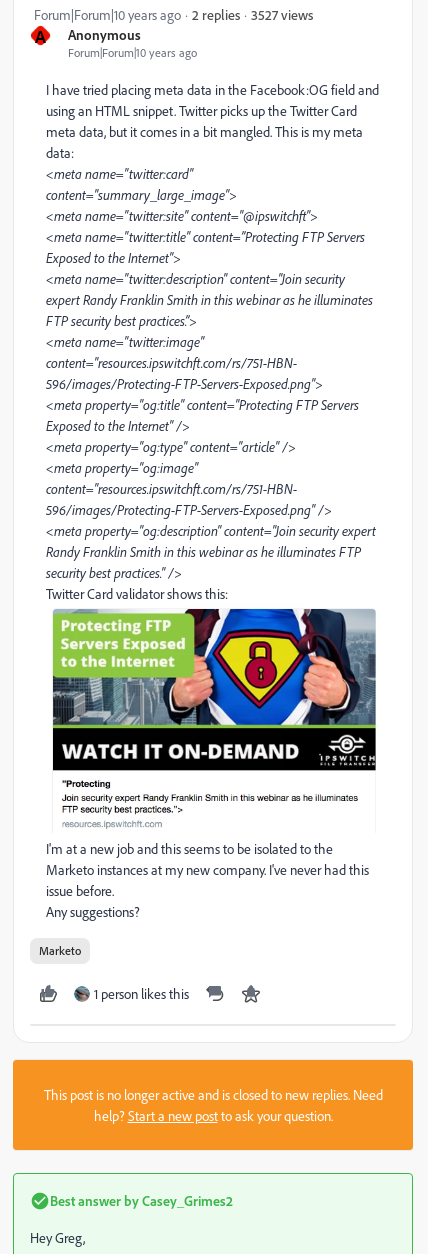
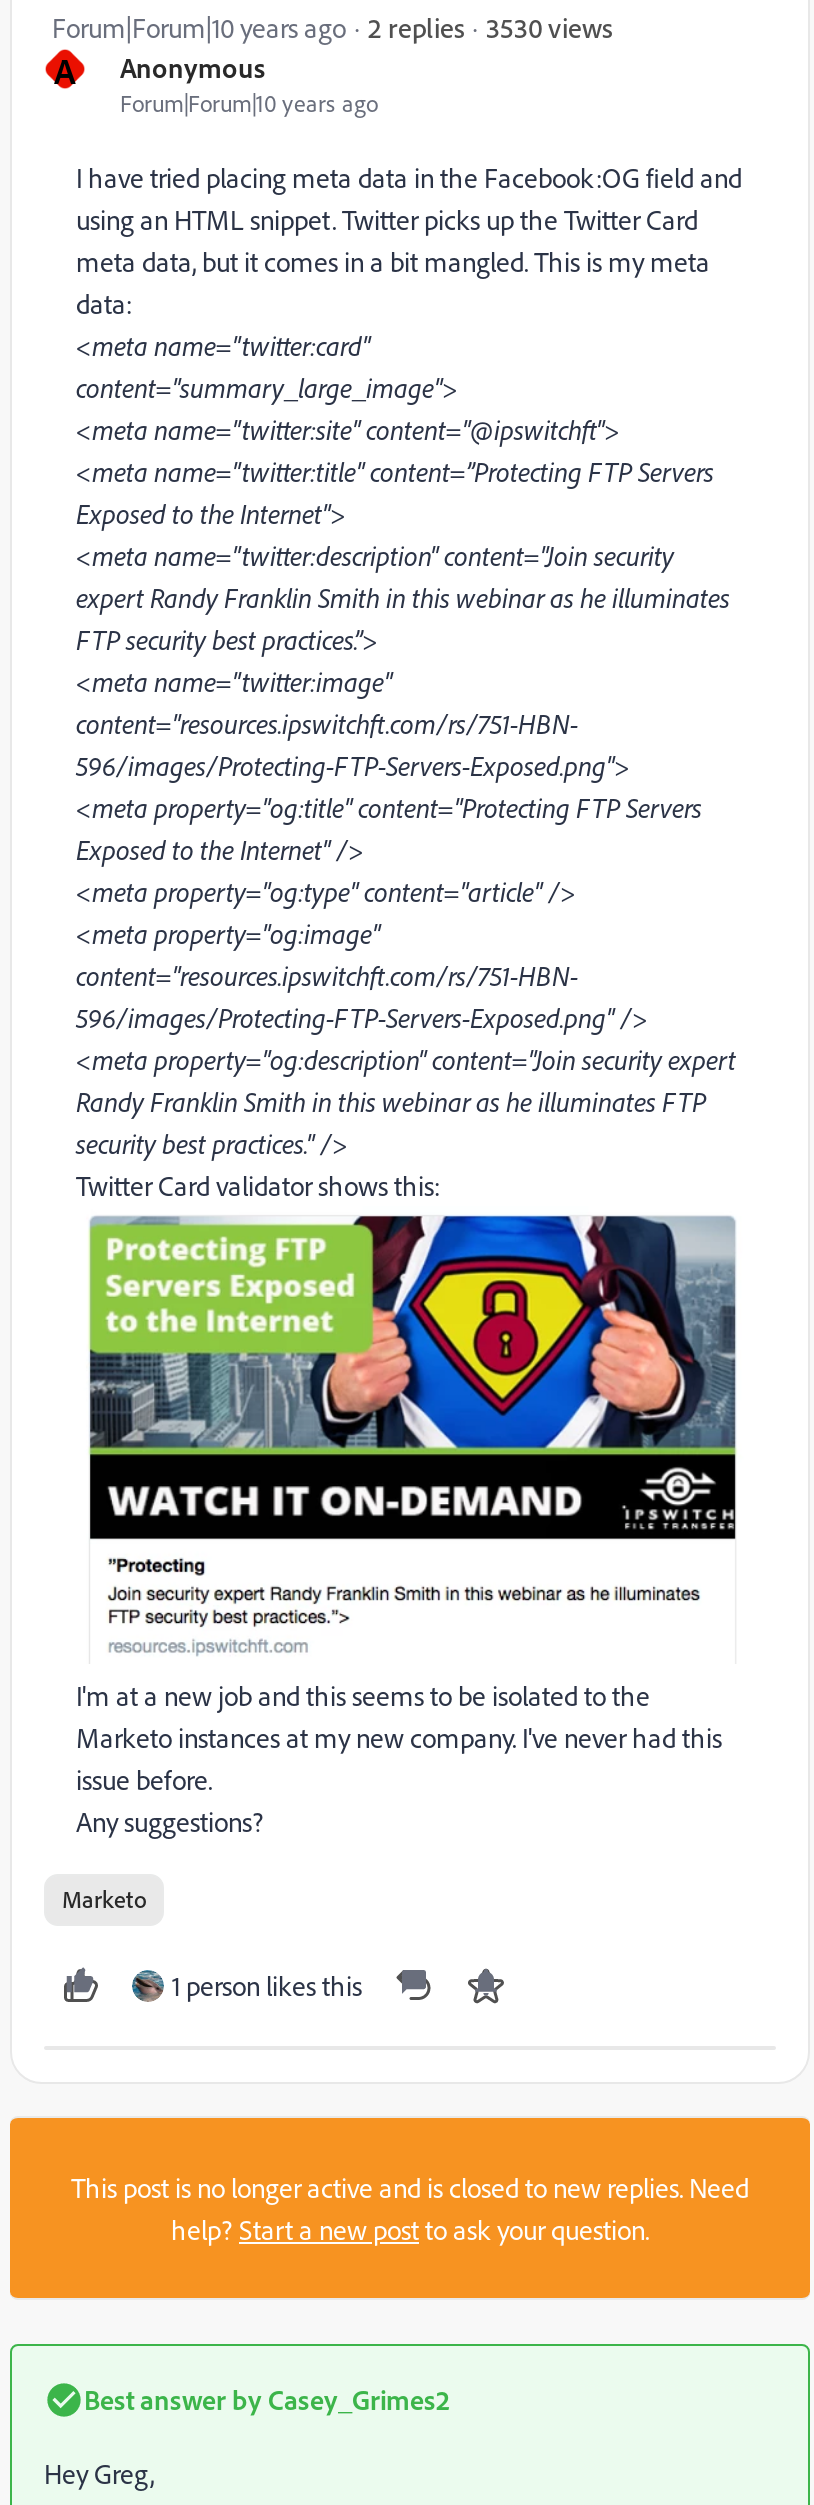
[251,5,313,22] 3527 views -> [486,9,612,43] 3530 views

